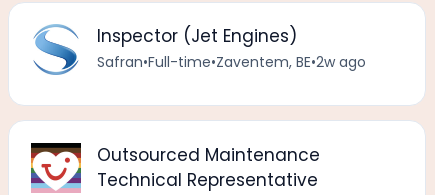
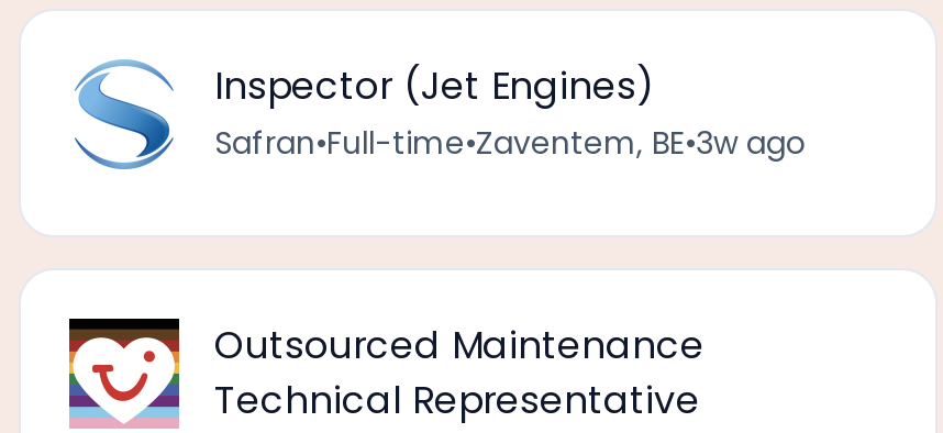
[97,52,366,72] Safran•Full-time•Zaventem, BE•2w ago -> [214,120,806,164] Safran•Full-time•Zaventem, BE•3w ago

